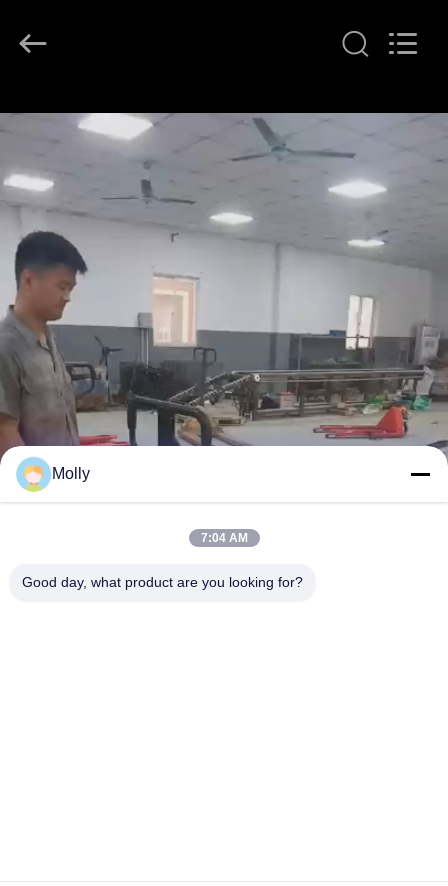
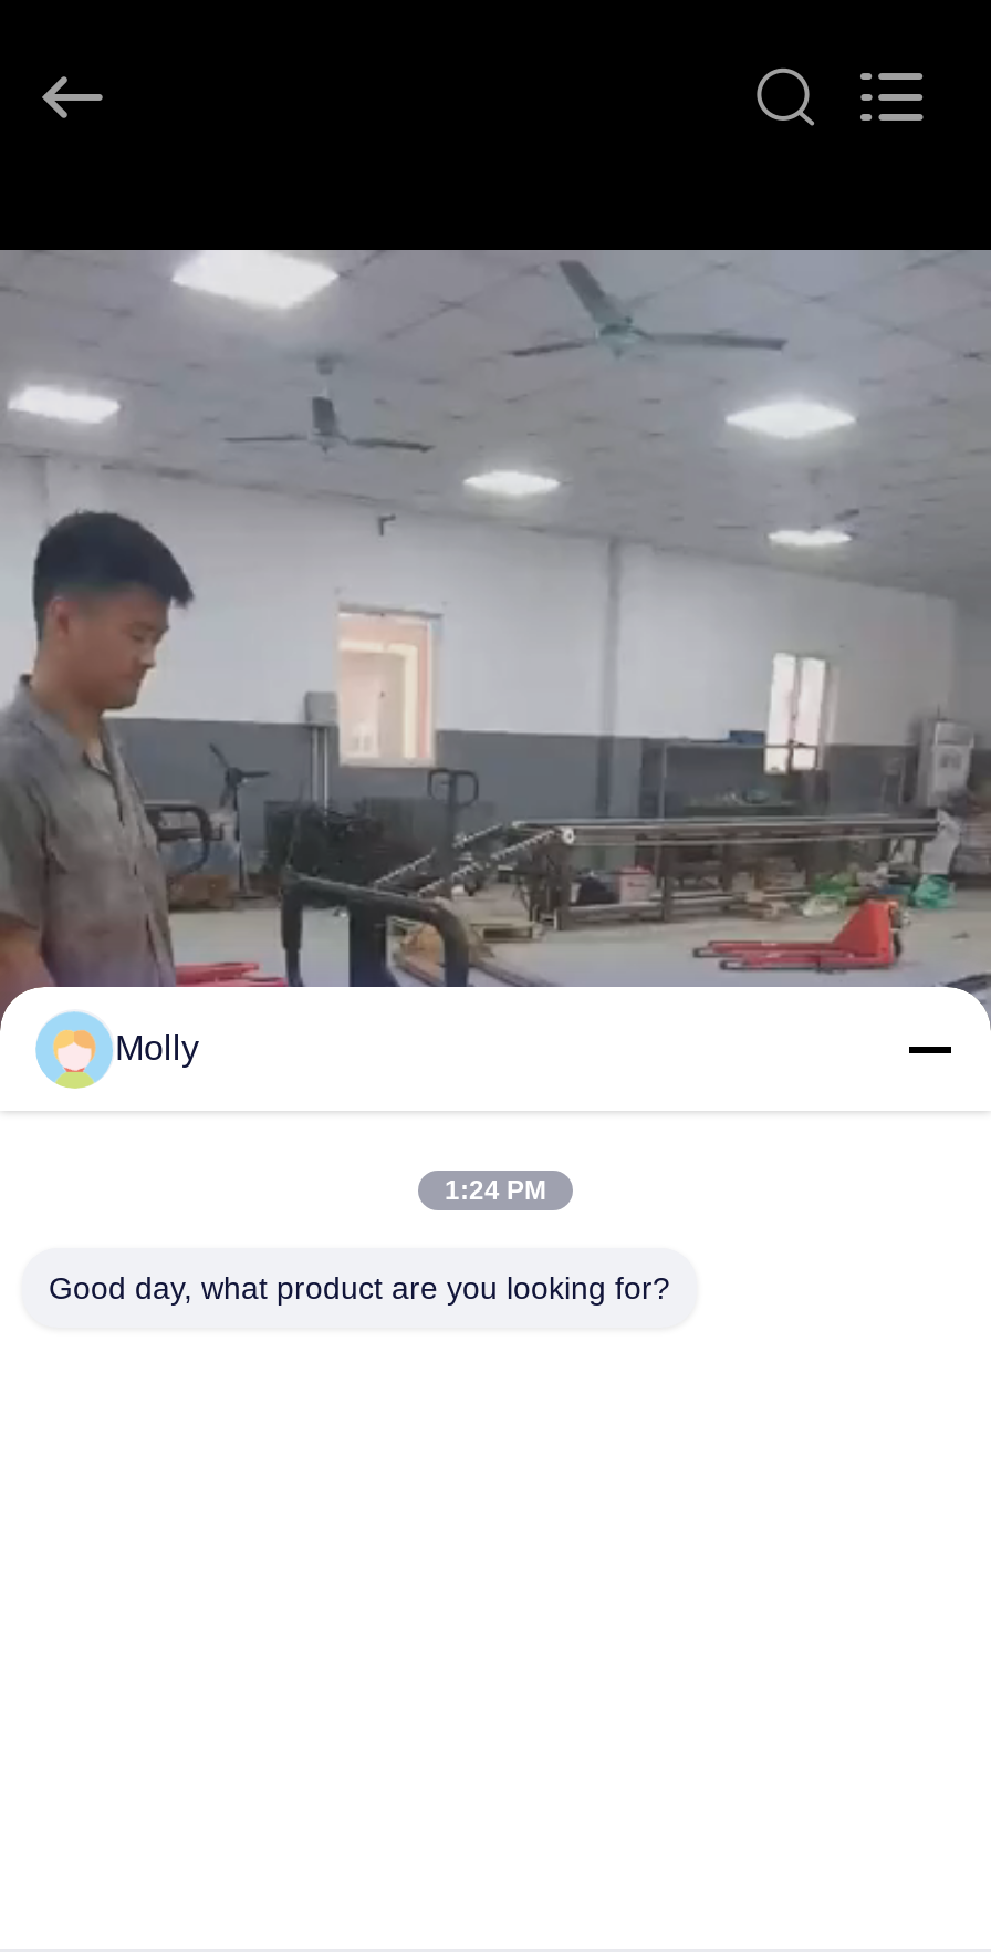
[200,531,247,545] 7:04 AM -> [445,1175,546,1206] 1:24 PM

